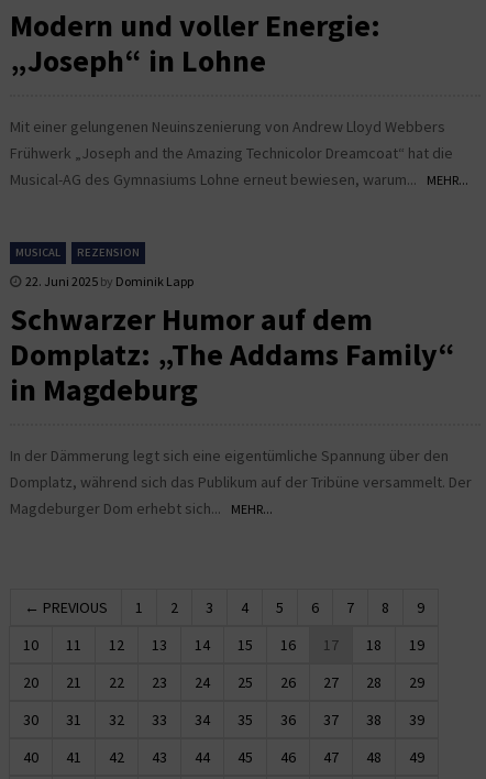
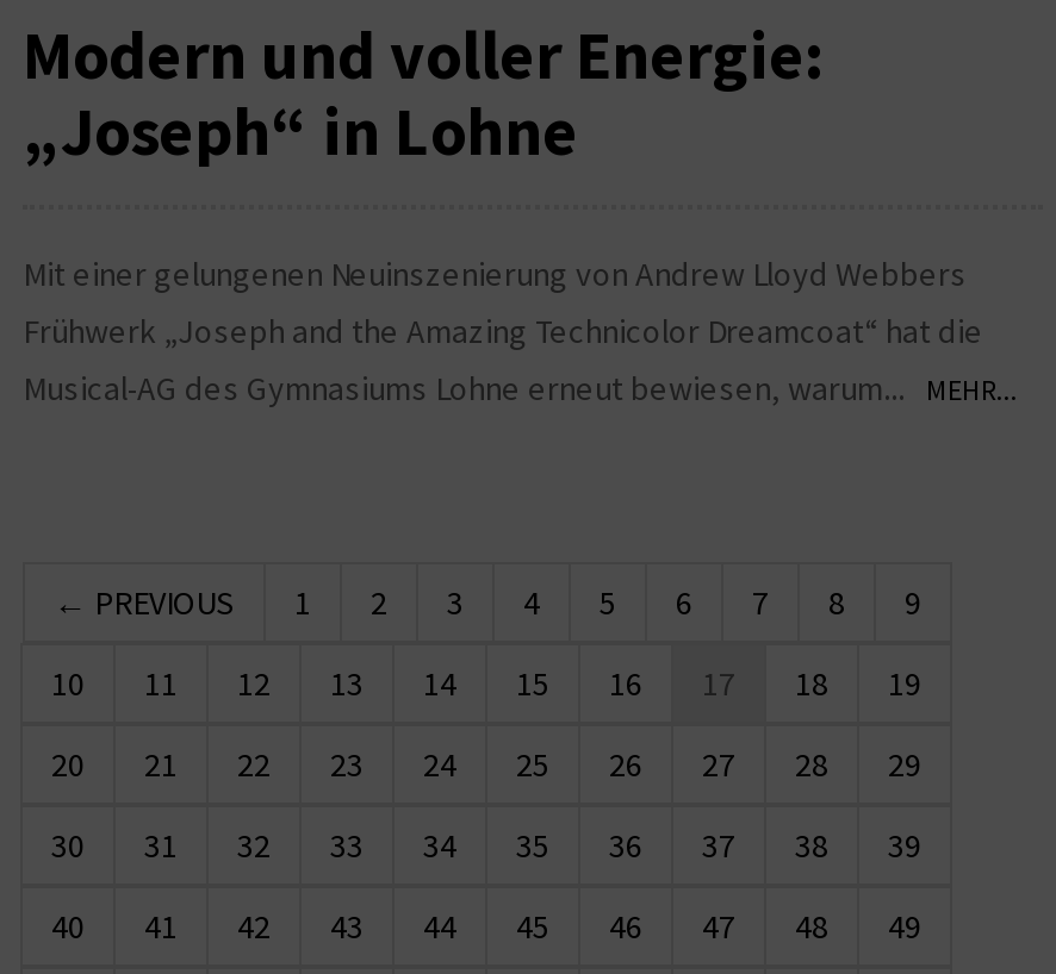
[10,245,472,518] MUSICAL | REZENSION | 22. Juni 2025 by Dominik Lapp | Schwarzer Humor auf dem | Domplatz: „The Addams Family“ | in Magdeburg | In der Dämmerung legt sich eine eigentümliche Spannung über den | Domplatz, während sich das Publikum auf der Tribüne versammelt. Der | Magdeburger Dom erhebt sich... MEHR... -> none

